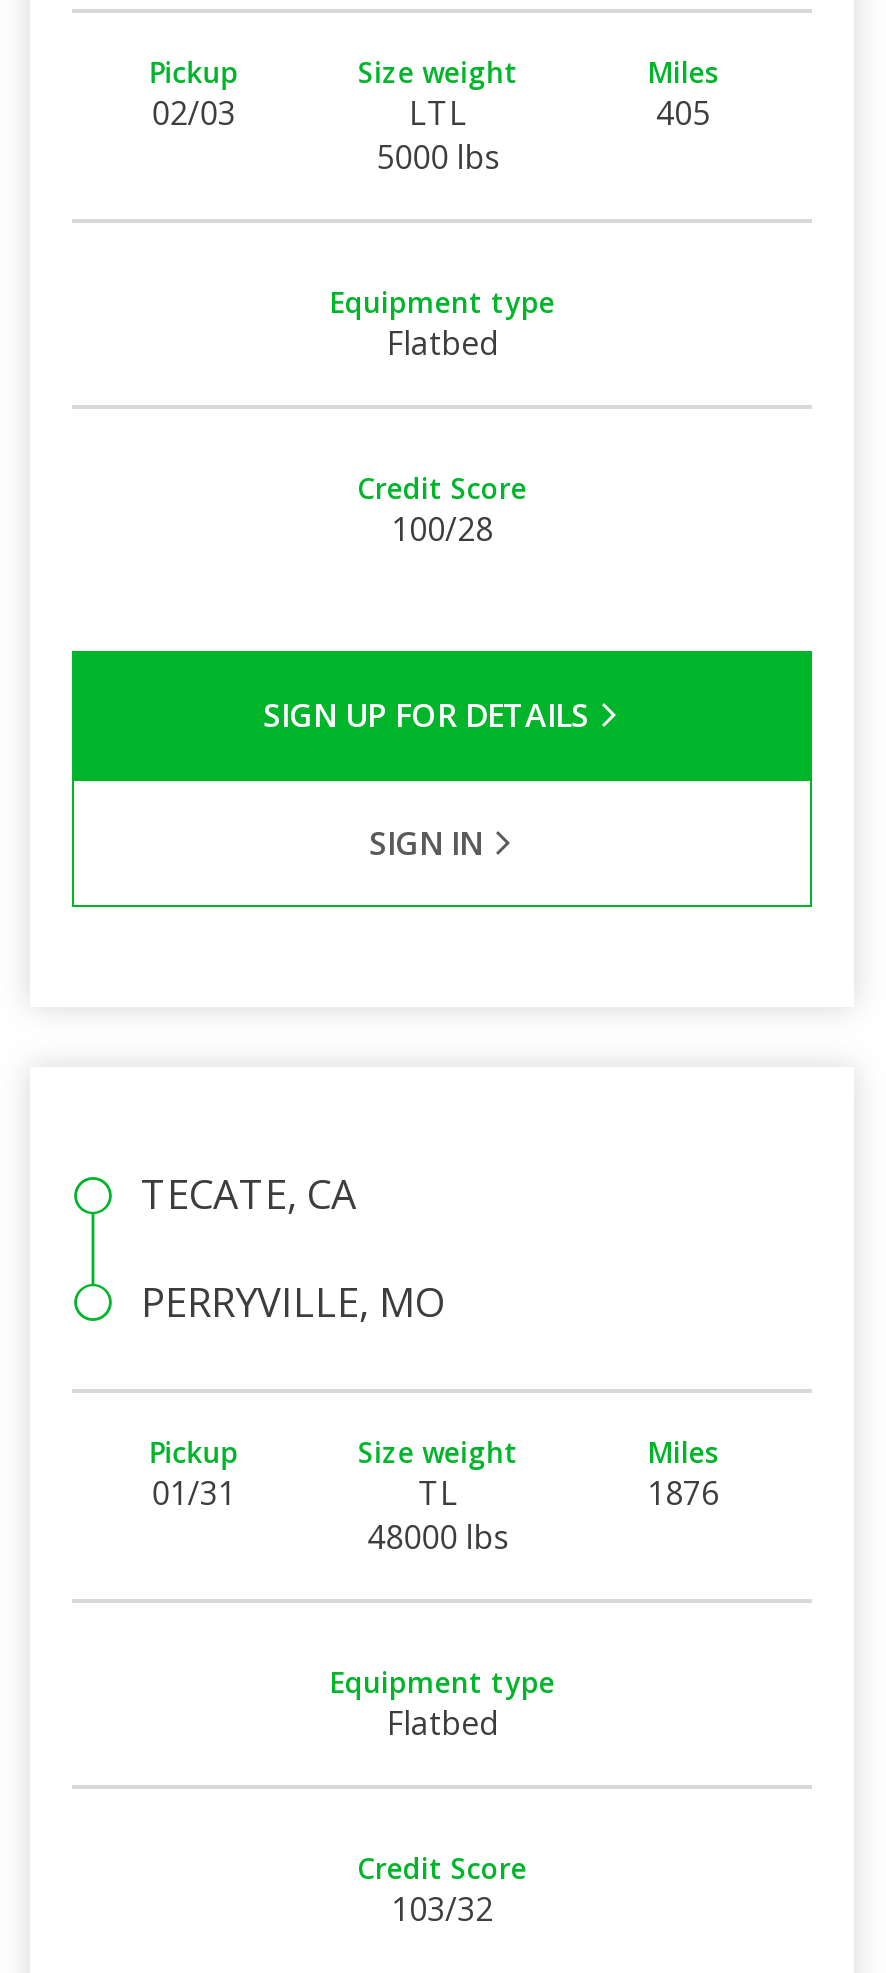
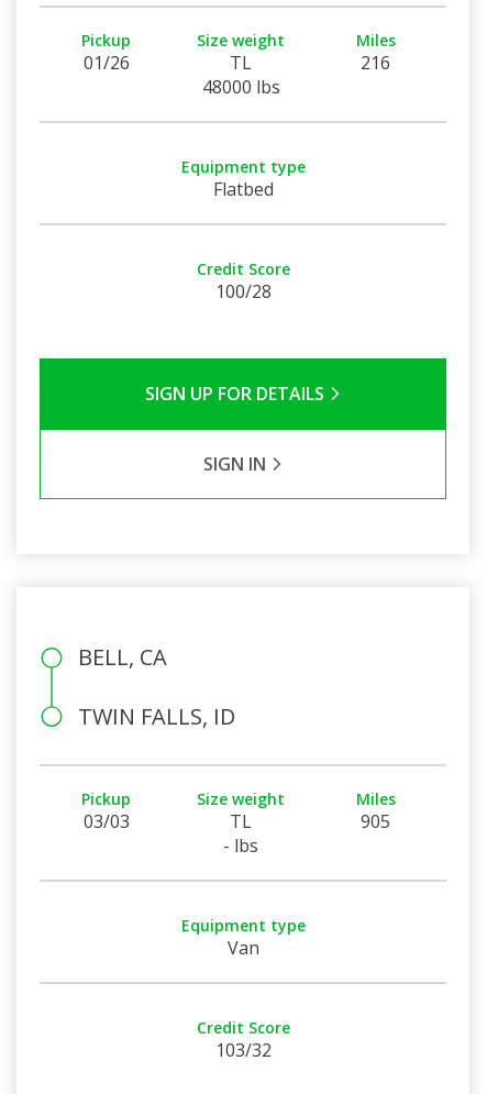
[151,91,235,135] 02/03 -> [83,50,129,75] 01/26
[376,91,500,179] LTL | 5000 lbs -> [202,50,280,99] TL | 48000 lbs
[656,91,710,135] 405 -> [361,50,390,75] 216
[141,1167,357,1221] TECATE, CA -> [78,642,167,672] BELL, CA
[141,1275,445,1329] PERRYVILLE, MO -> [78,701,235,731] TWIN FALLS, ID
[151,1471,235,1515] 01/31 -> [83,809,129,833] 03/03
[647,1471,719,1515] 1876 -> [361,809,390,833] 905
[367,1515,509,1559] 48000 lbs -> [223,833,258,857] - lbs
[387,1701,497,1745] Flatbed -> [227,936,259,960] Van

